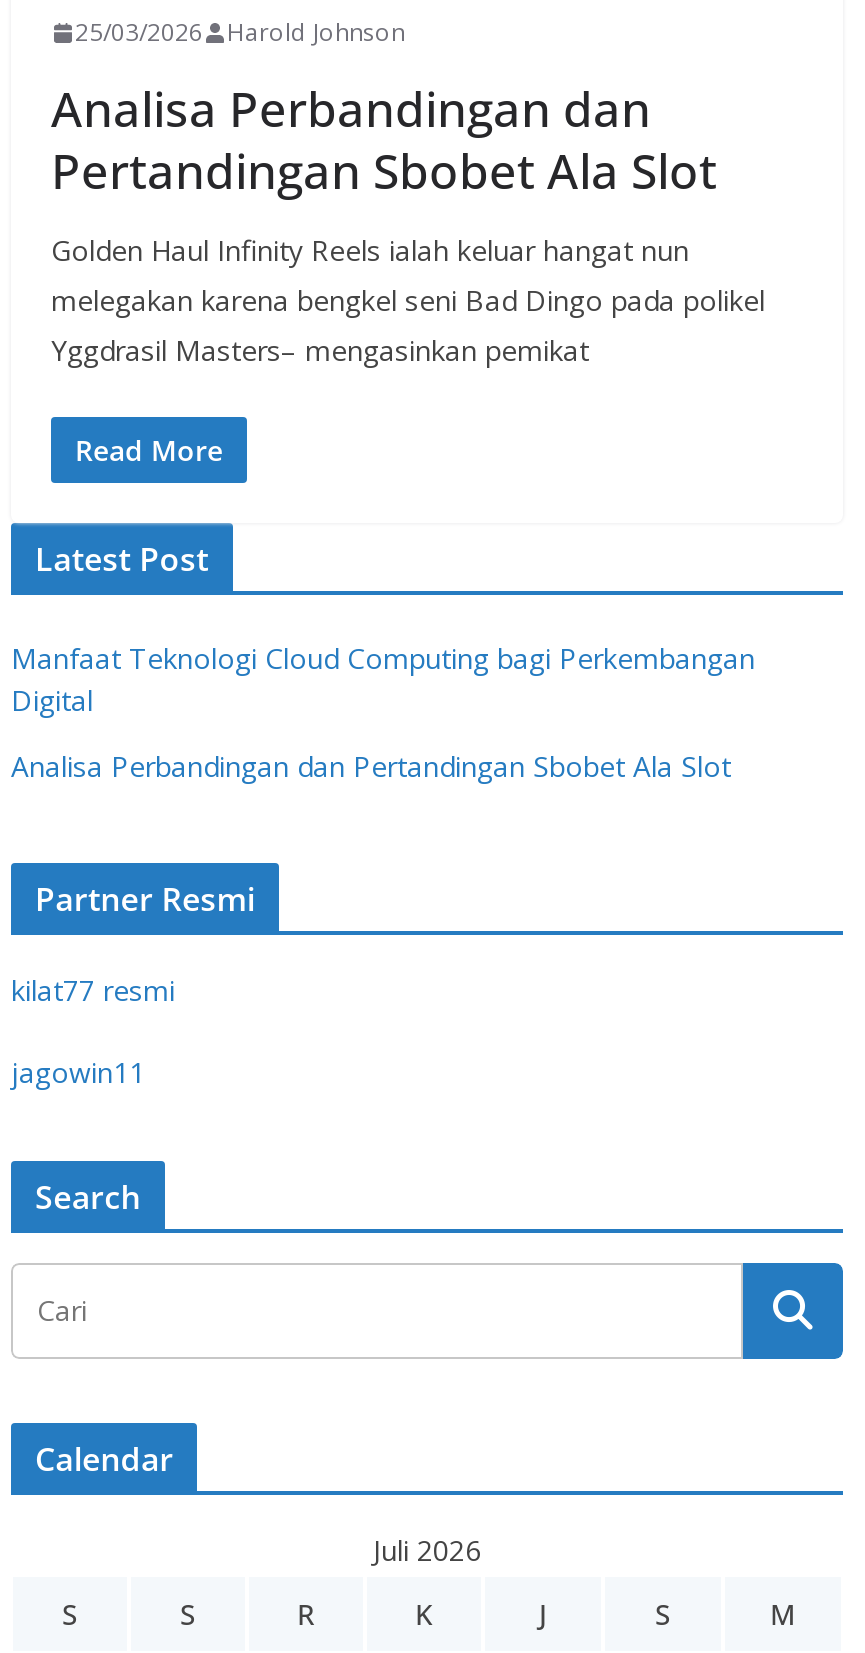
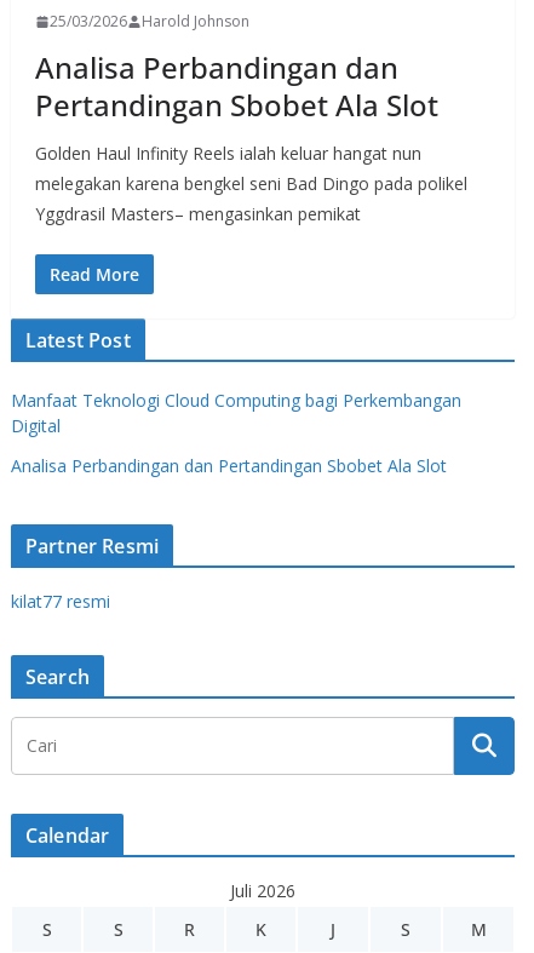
[11,1053,145,1091] jagowin11 -> none

